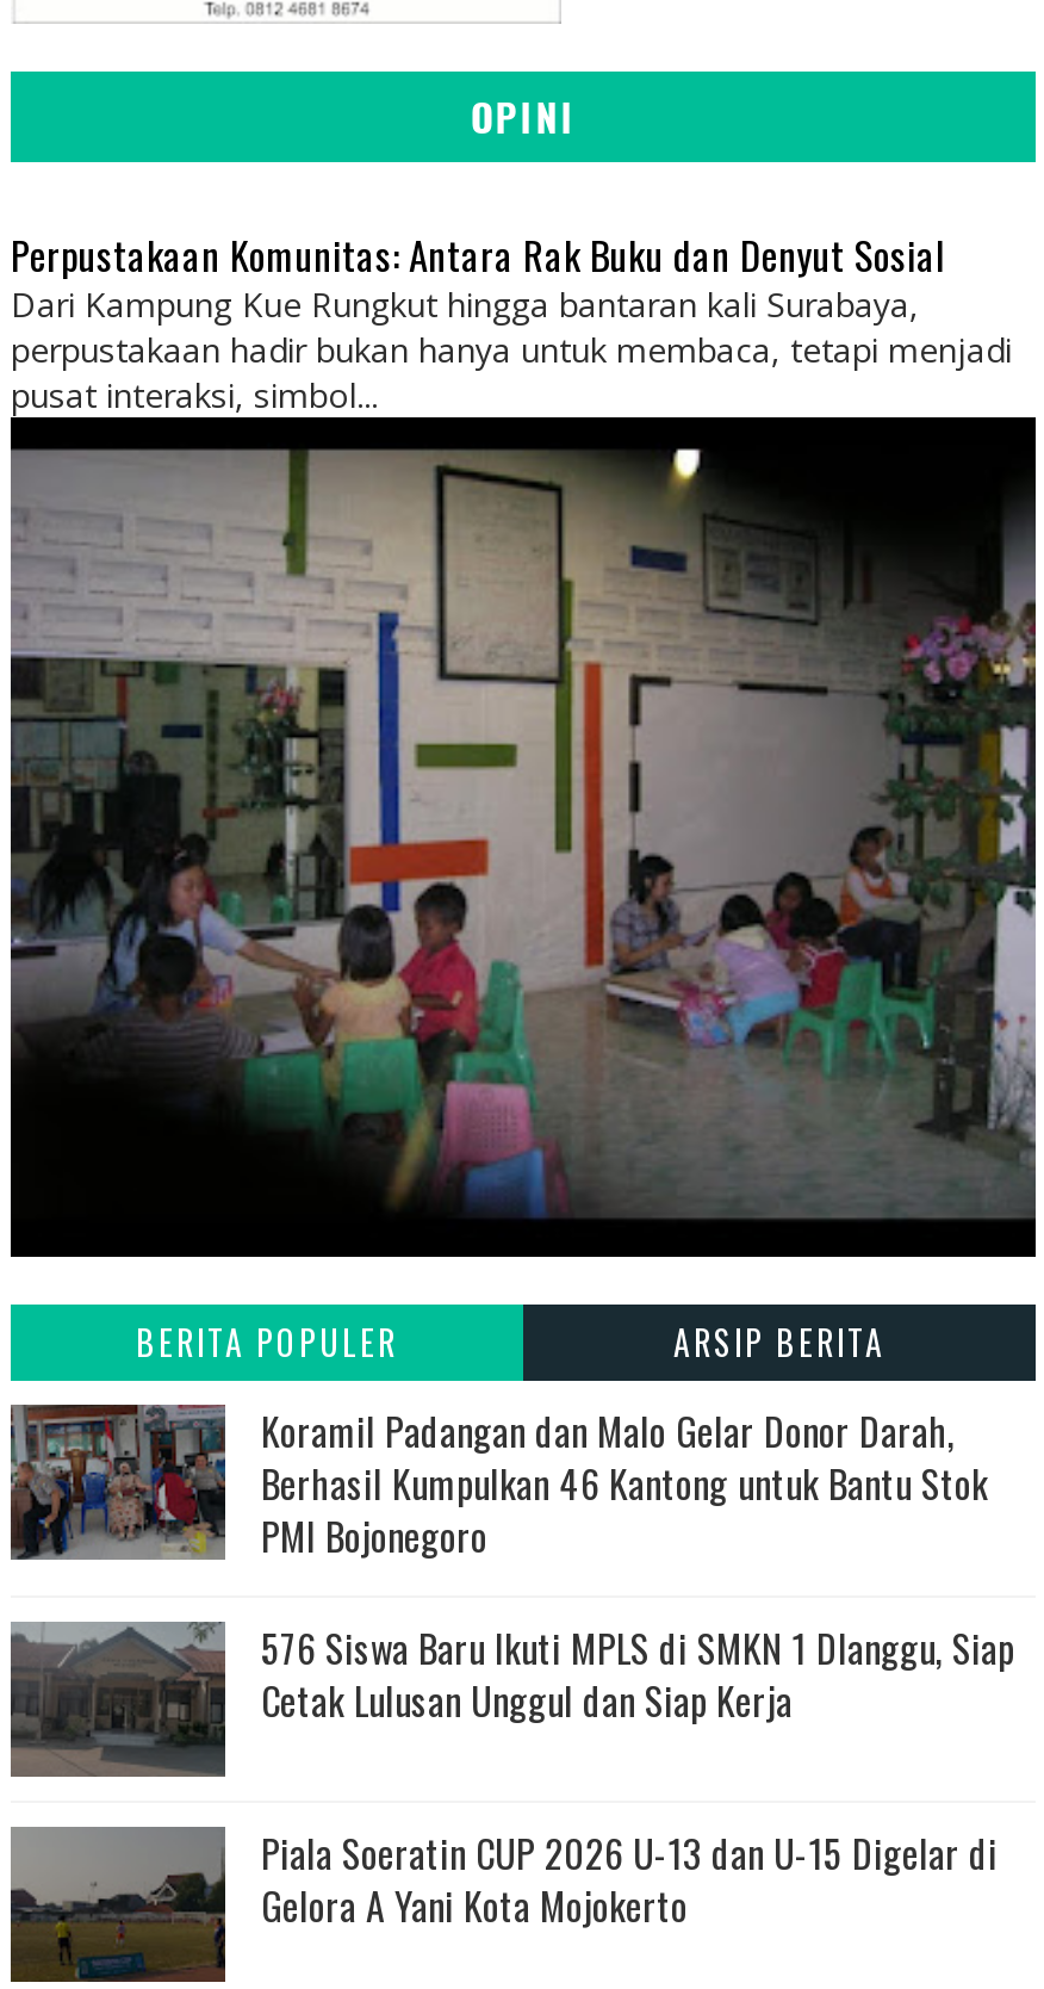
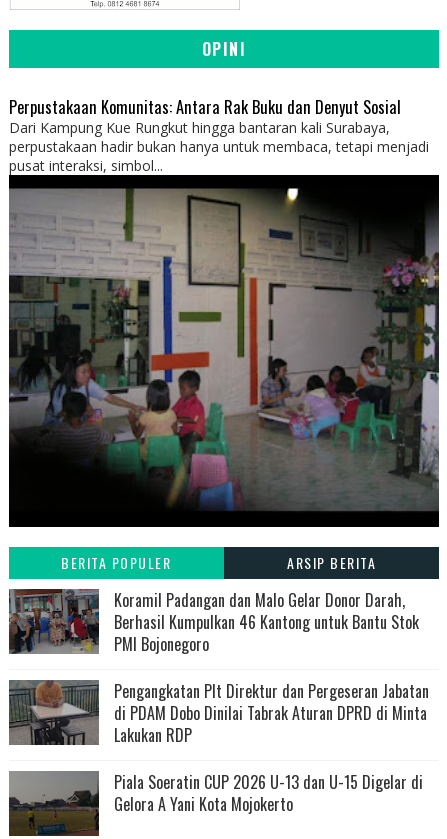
[13,1619,1014,1777] [image] | 576 Siswa Baru Ikuti MPLS di SMKN 1 Dlanggu, Siap | Cetak Lulusan Unggul dan Siap Kerja -> [10,679,429,747] [image] | Pengangkatan Plt Direktur dan Pergeseran Jabatan | di PDAM Dobo Dinilai Tabrak Aturan DPRD di Minta | Lakukan RDP

